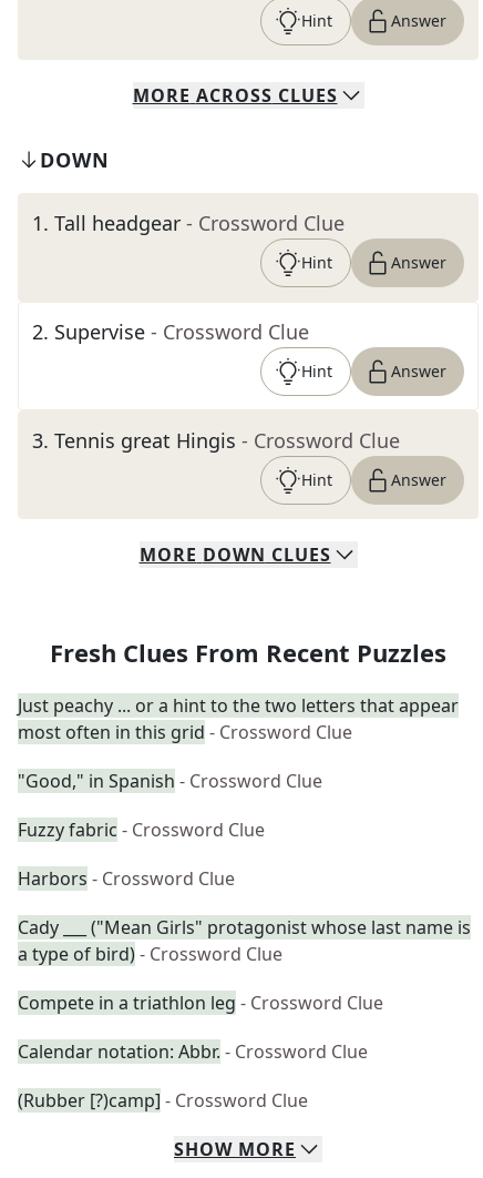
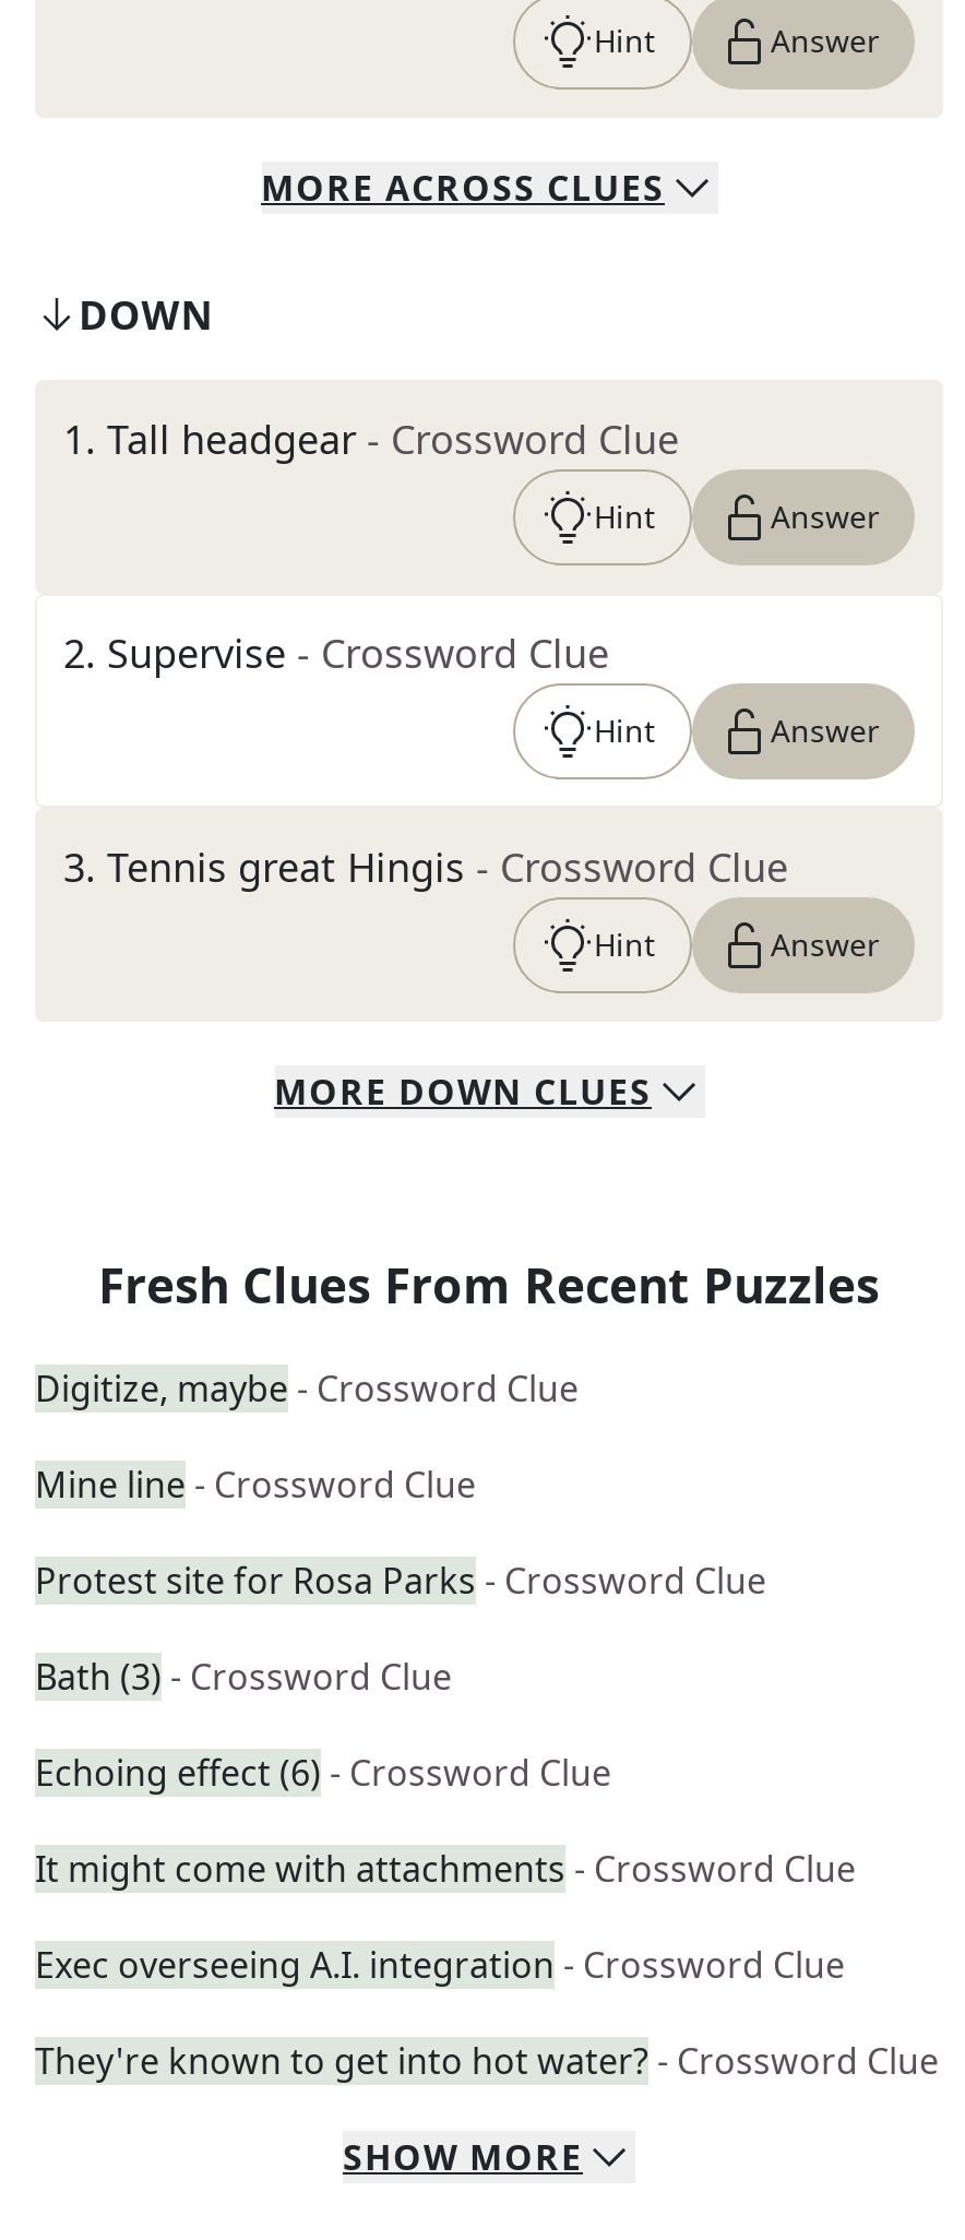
[18,693,459,744] Just peachy ... or a hint to the two letters that appear | most often in this grid - Crossword Clue -> [35,1365,579,1413] Digitize, maybe - Crossword Clue
[18,769,322,793] "Good," in Spanish - Crossword Clue -> [35,1461,476,1509] Mine line - Crossword Clue
[18,818,265,842] Fuzzy fabric - Crossword Clue -> [35,1557,766,1605] Protest site for Rosa Parks - Crossword Clue
[18,866,235,891] Harbors - Crossword Clue -> [35,1653,452,1701] Bath (3) - Crossword Clue
[18,915,471,966] Cady ___ ("Mean Girls" protagonist whose last name is | a type of bird) - Crossword Clue -> [35,1749,611,1797] Echoing effect (6) - Crossword Clue
[18,991,383,1015] Compete in a triathlon leg - Crossword Clue -> [35,1845,856,1893] It might come with attachments - Crossword Clue
[18,1039,368,1064] Calendar notation: Abbr. - Crossword Clue -> [35,1941,845,1989] Exec overseeing A.I. integration - Crossword Clue
[18,1088,308,1113] (Rubber [?)camp] - Crossword Clue -> [35,2037,939,2085] They're known to get into hot water? - Crossword Clue

